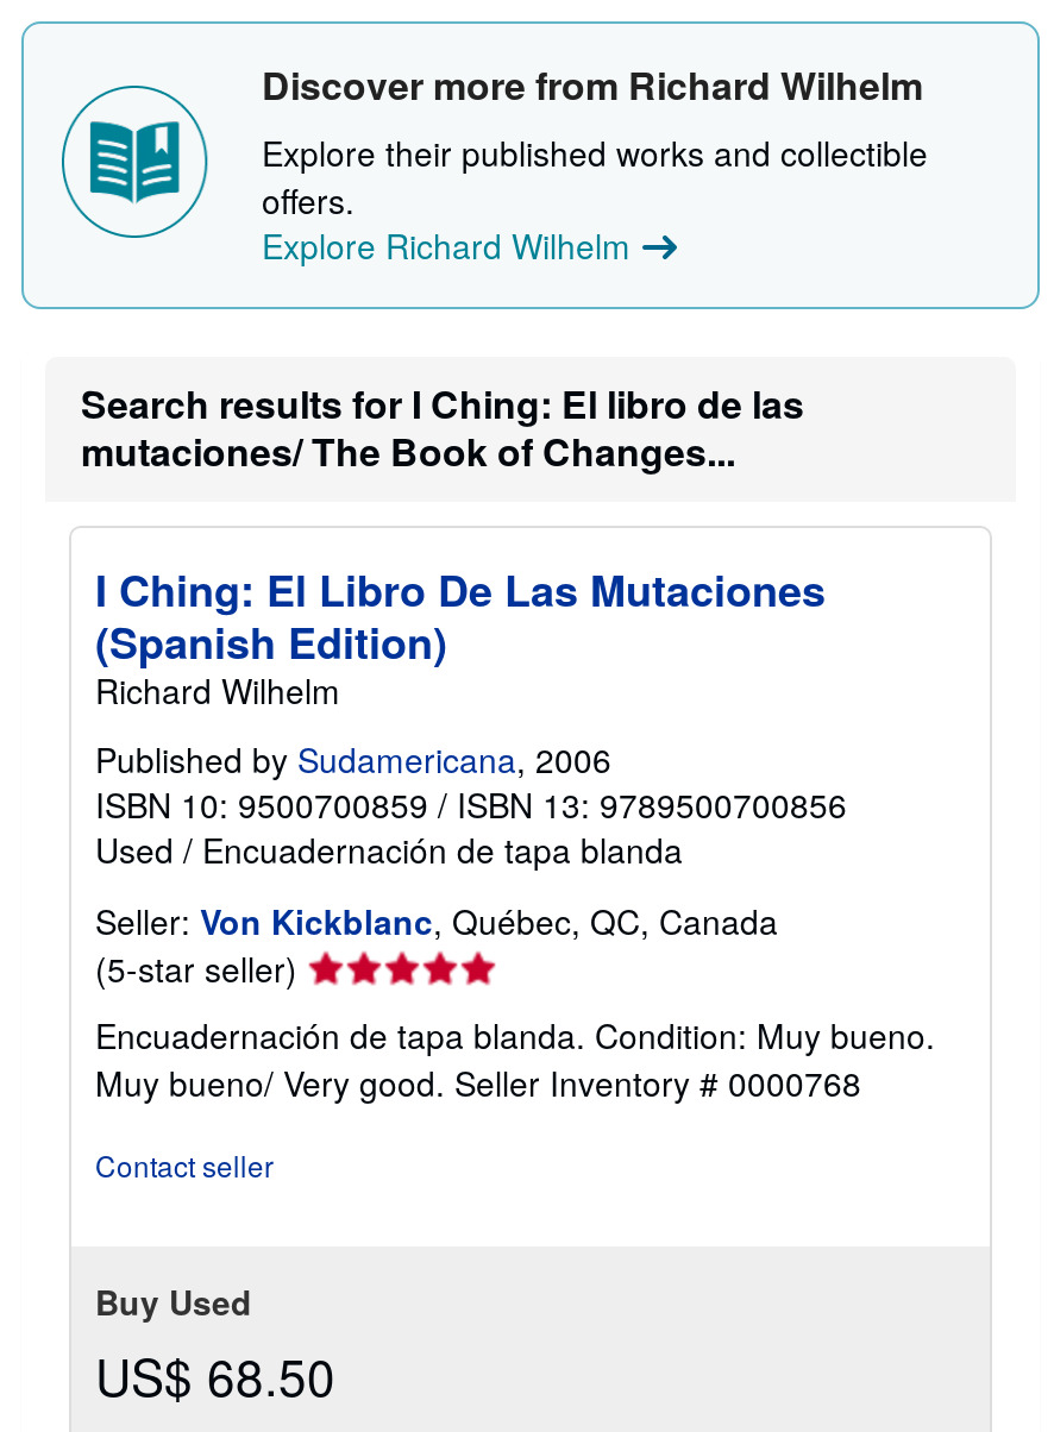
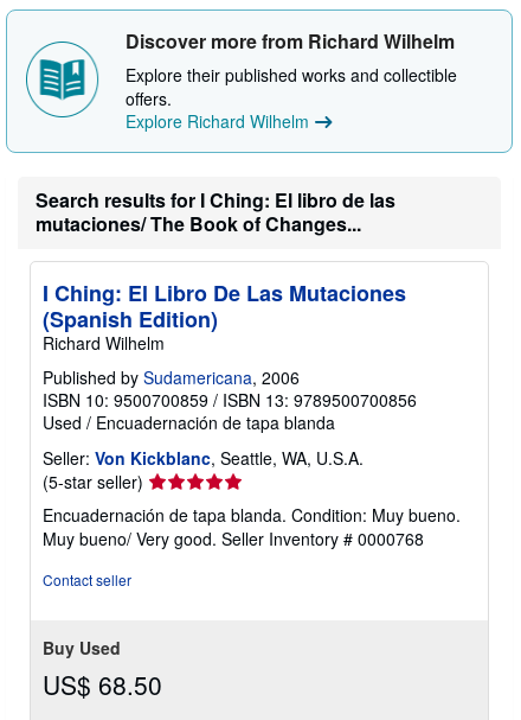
[95,897,778,945] Seller: Von Kickblanc, Québec, QC, Canada -> [43,446,364,470] Seller: Von Kickblanc, Seattle, WA, U.S.A.

